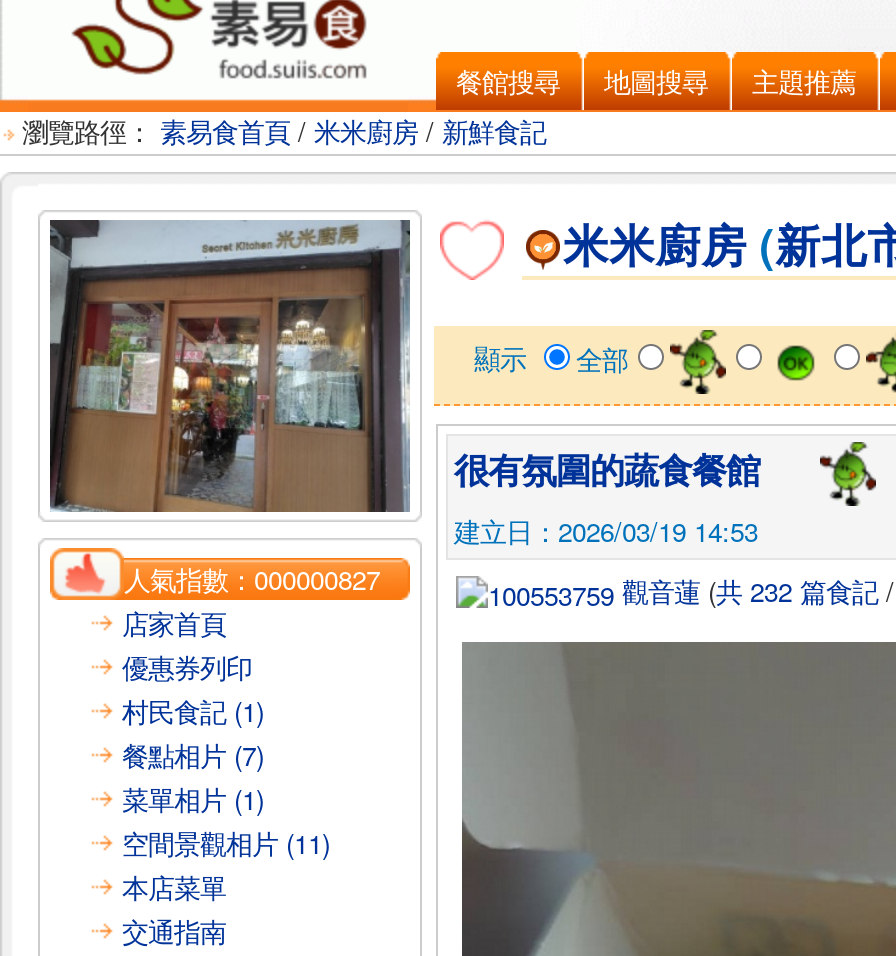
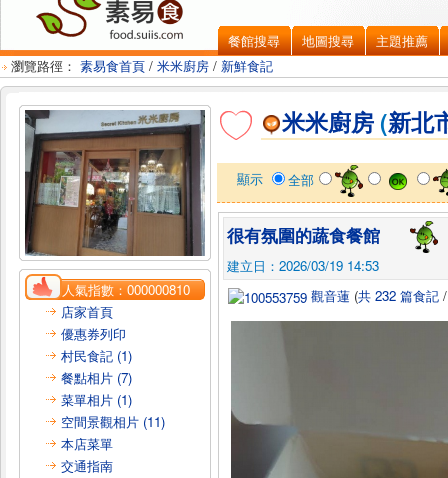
[124,560,380,598] 人氣指數：000000827 -> [62,280,190,299] 人氣指數：000000810

